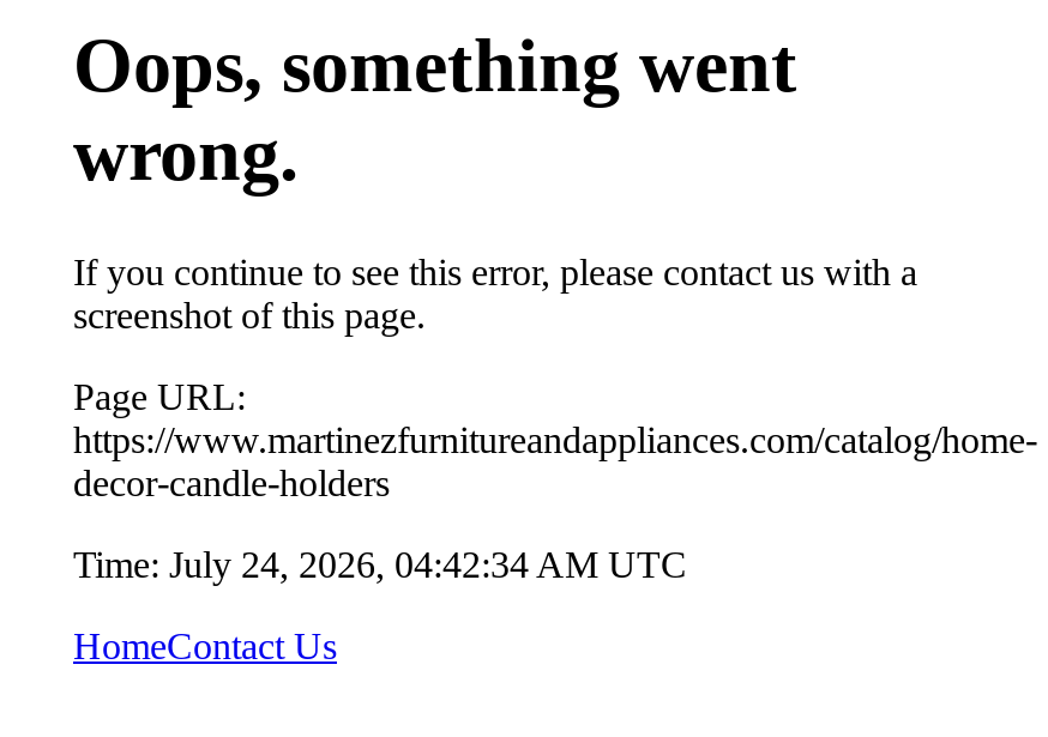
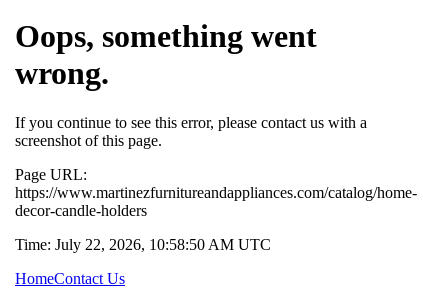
[73,544,687,585] Time: July 24, 2026, 04:42:34 AM UTC -> [15,236,271,253] Time: July 22, 2026, 10:58:50 AM UTC

